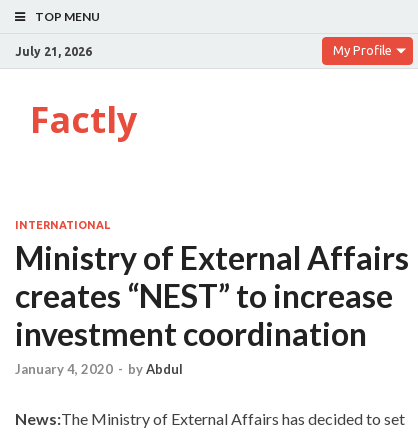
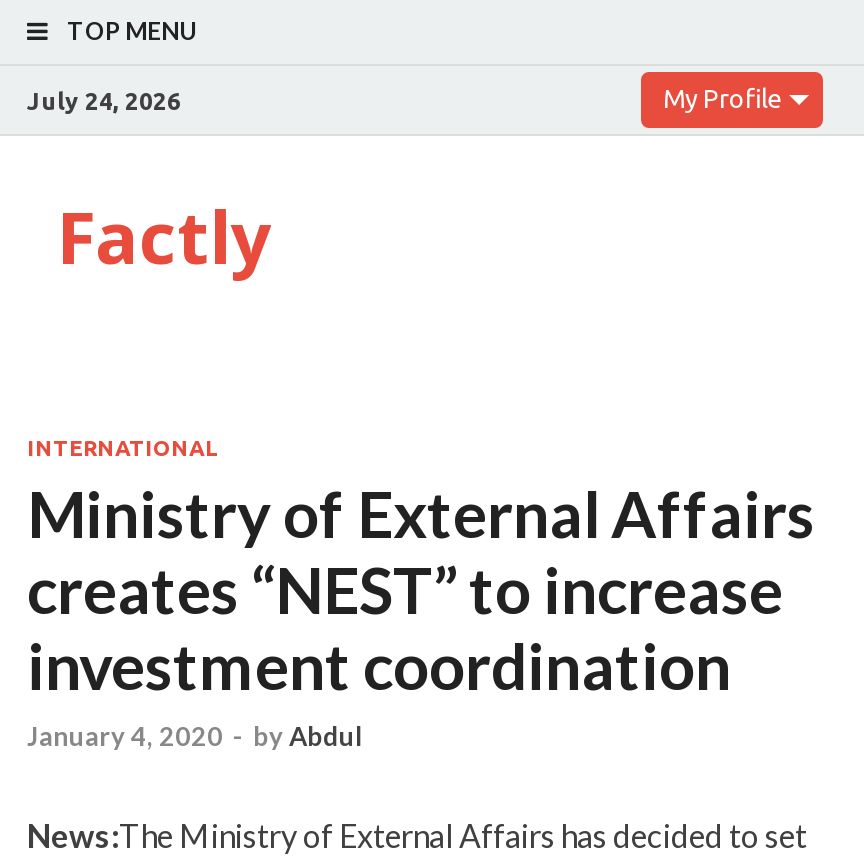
[15,44,92,57] July 21, 2026 -> [27,87,181,113] July 24, 2026

